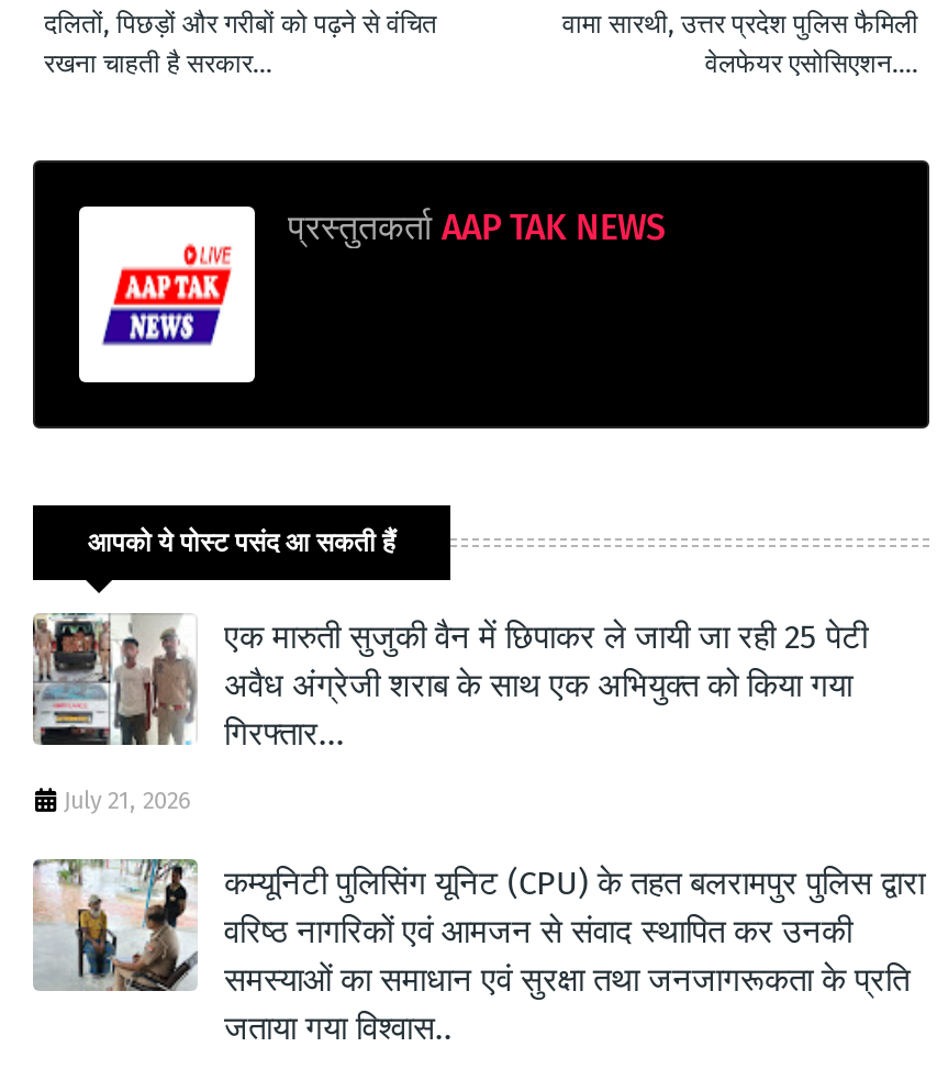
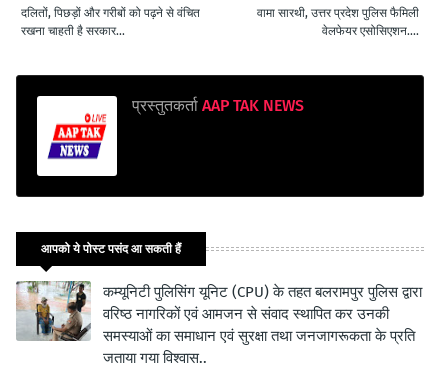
[33,613,868,816] [image] | एक मारुती सुजुकी वैन में छिपाकर ले जायी जा रही 25 पेटी | अवैध अंग्रेजी शराब के साथ एक अभियुक्त को किया गया | गिरफ्तार... | July 21, 2026 -> none

